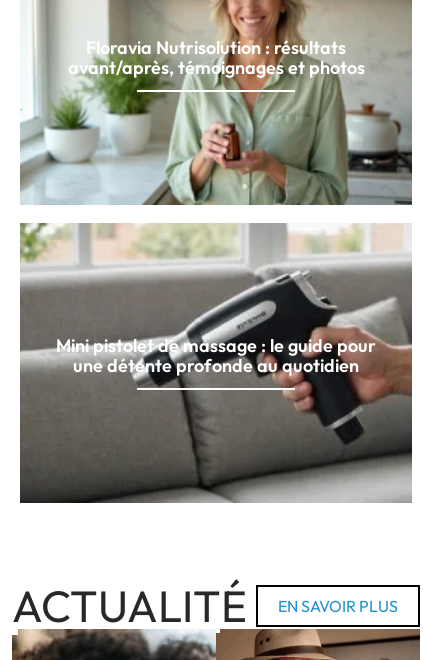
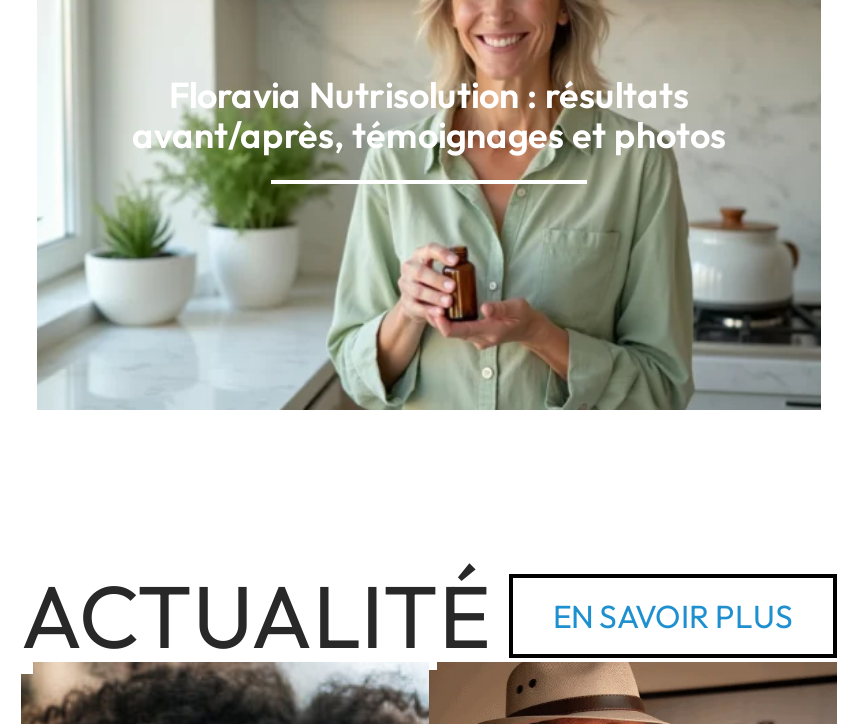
[19,222,412,504] [image] | Mini pistolet de massage : le guide pour | une détente profonde au quotidien -> none

